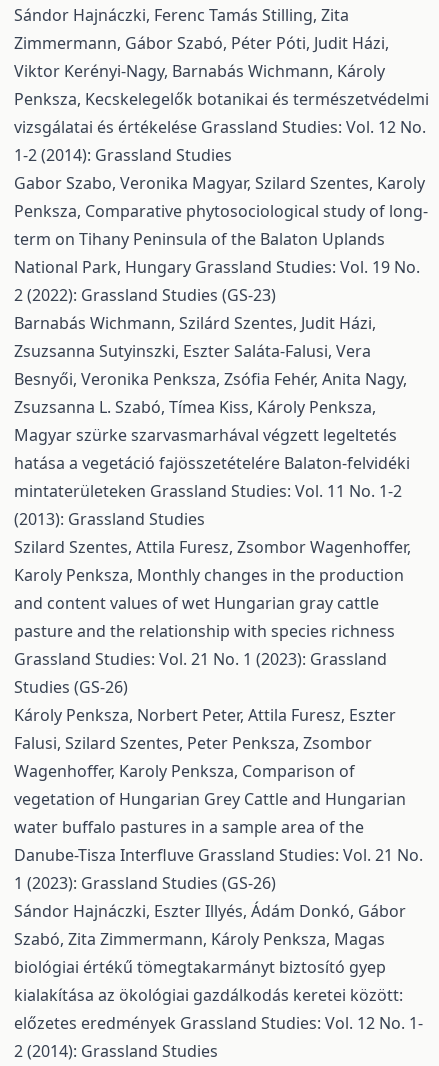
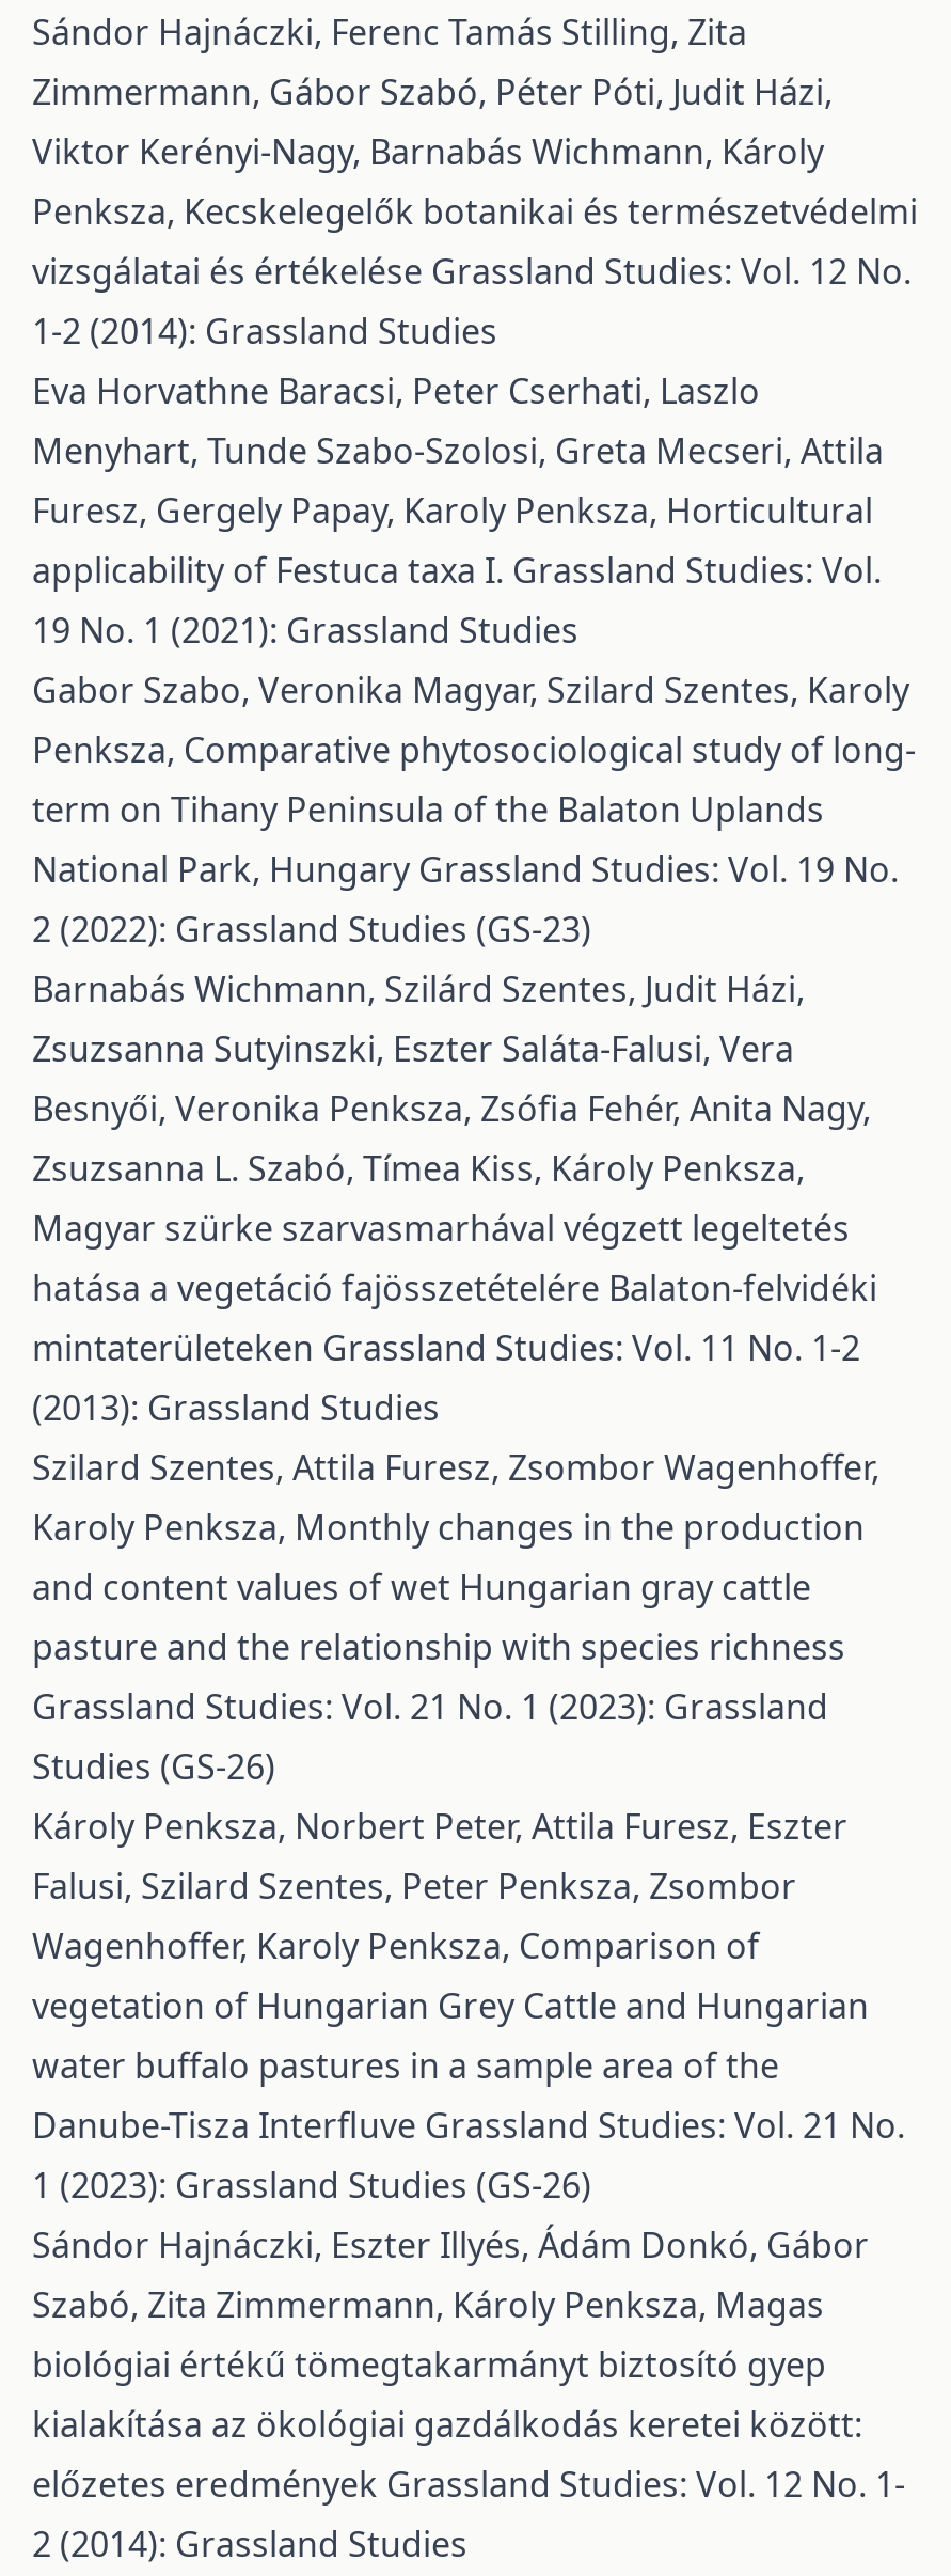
none -> [32,367,884,654] Eva Horvathne Baracsi, Peter Cserhati, Laszlo | Menyhart, Tunde Szabo-Szolosi, Greta Mecseri, Attila | Furesz, Gergely Papay, Karoly Penksza, Horticultural | applicability of Festuca taxa I. Grassland Studies: Vol. | 19 No. 1 (2021): Grassland Studies

